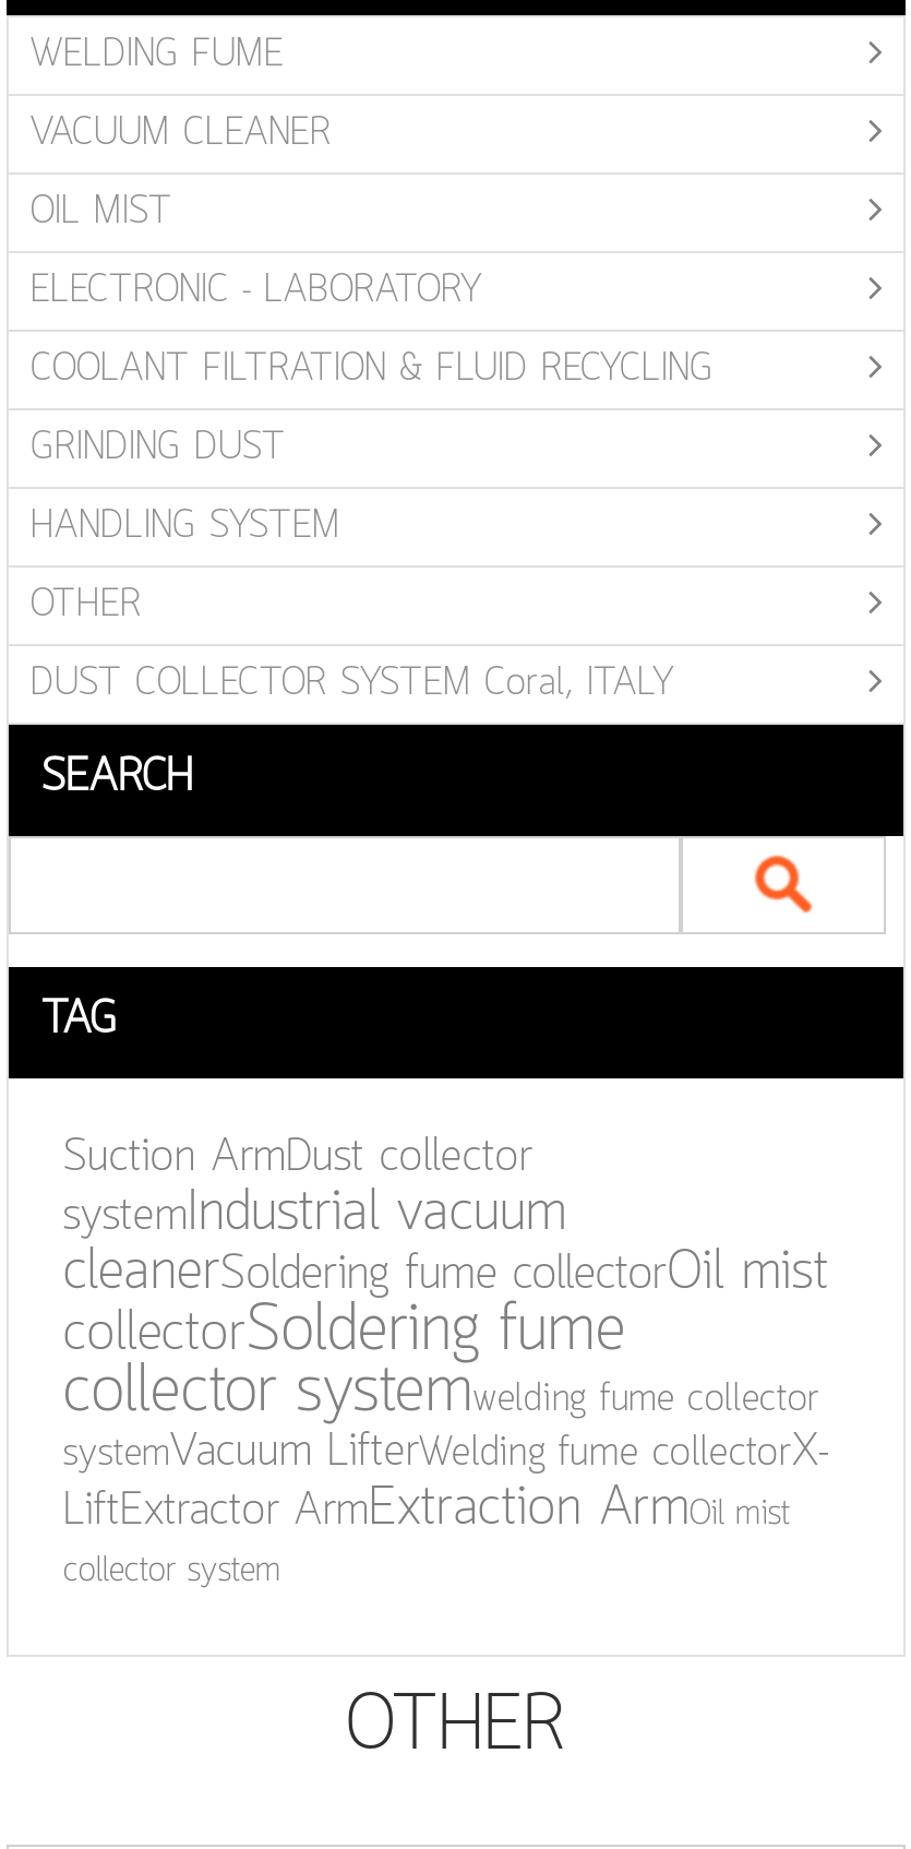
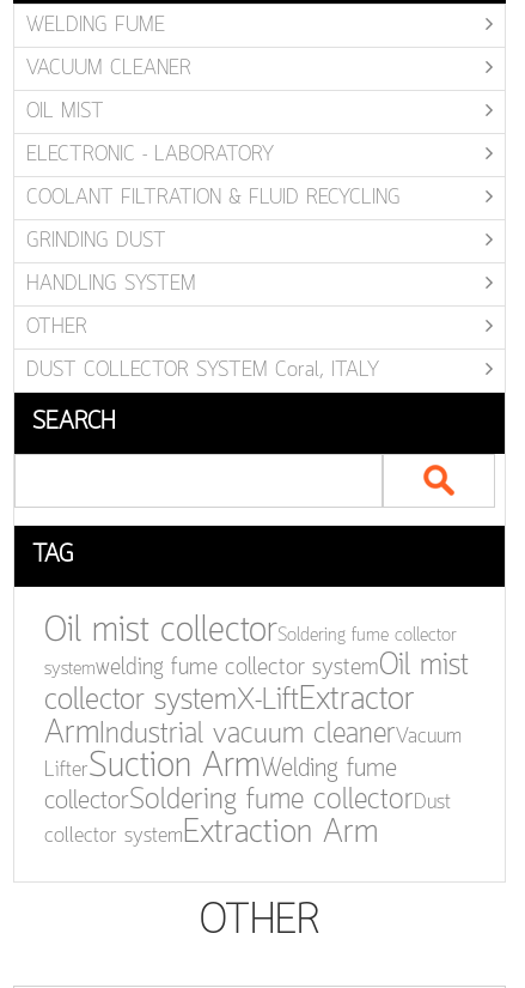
[63,1129,829,1596] Suction ArmDust collector | systemIndustrial vacuum | cleanerSoldering fume collectorOil mist | collectorSoldering fume | collector systemwelding fume collector | systemVacuum LifterWelding fume collectorX- | LiftExtractor ArmExtraction ArmOil mist | collector system -> [44,607,469,855] Oil mist collectorSoldering fume collector | systemwelding fume collector systemOil mist | collector systemX-LiftExtractor | ArmIndustrial vacuum cleanerVacuum | LifterSuction ArmWelding fume | collectorSoldering fume collectorDust | collector systemExtraction Arm

